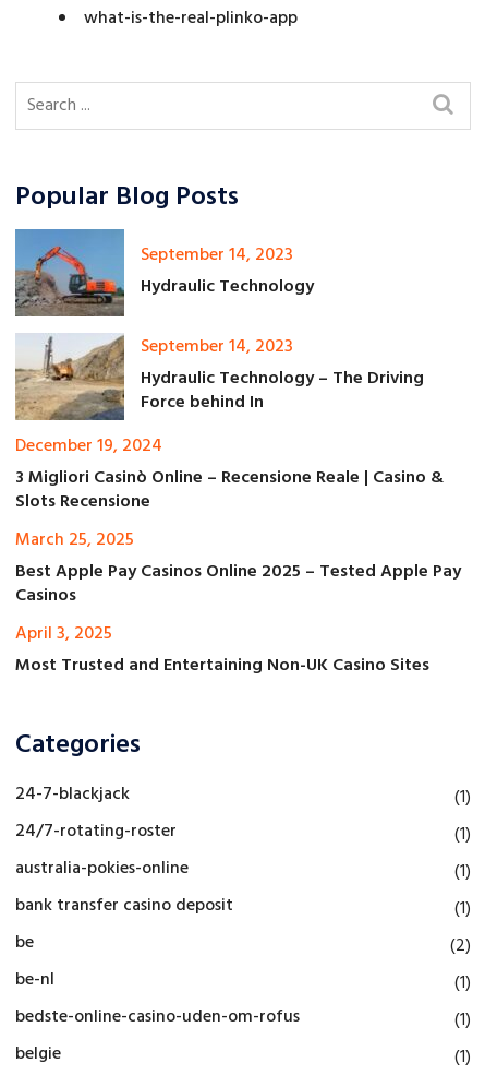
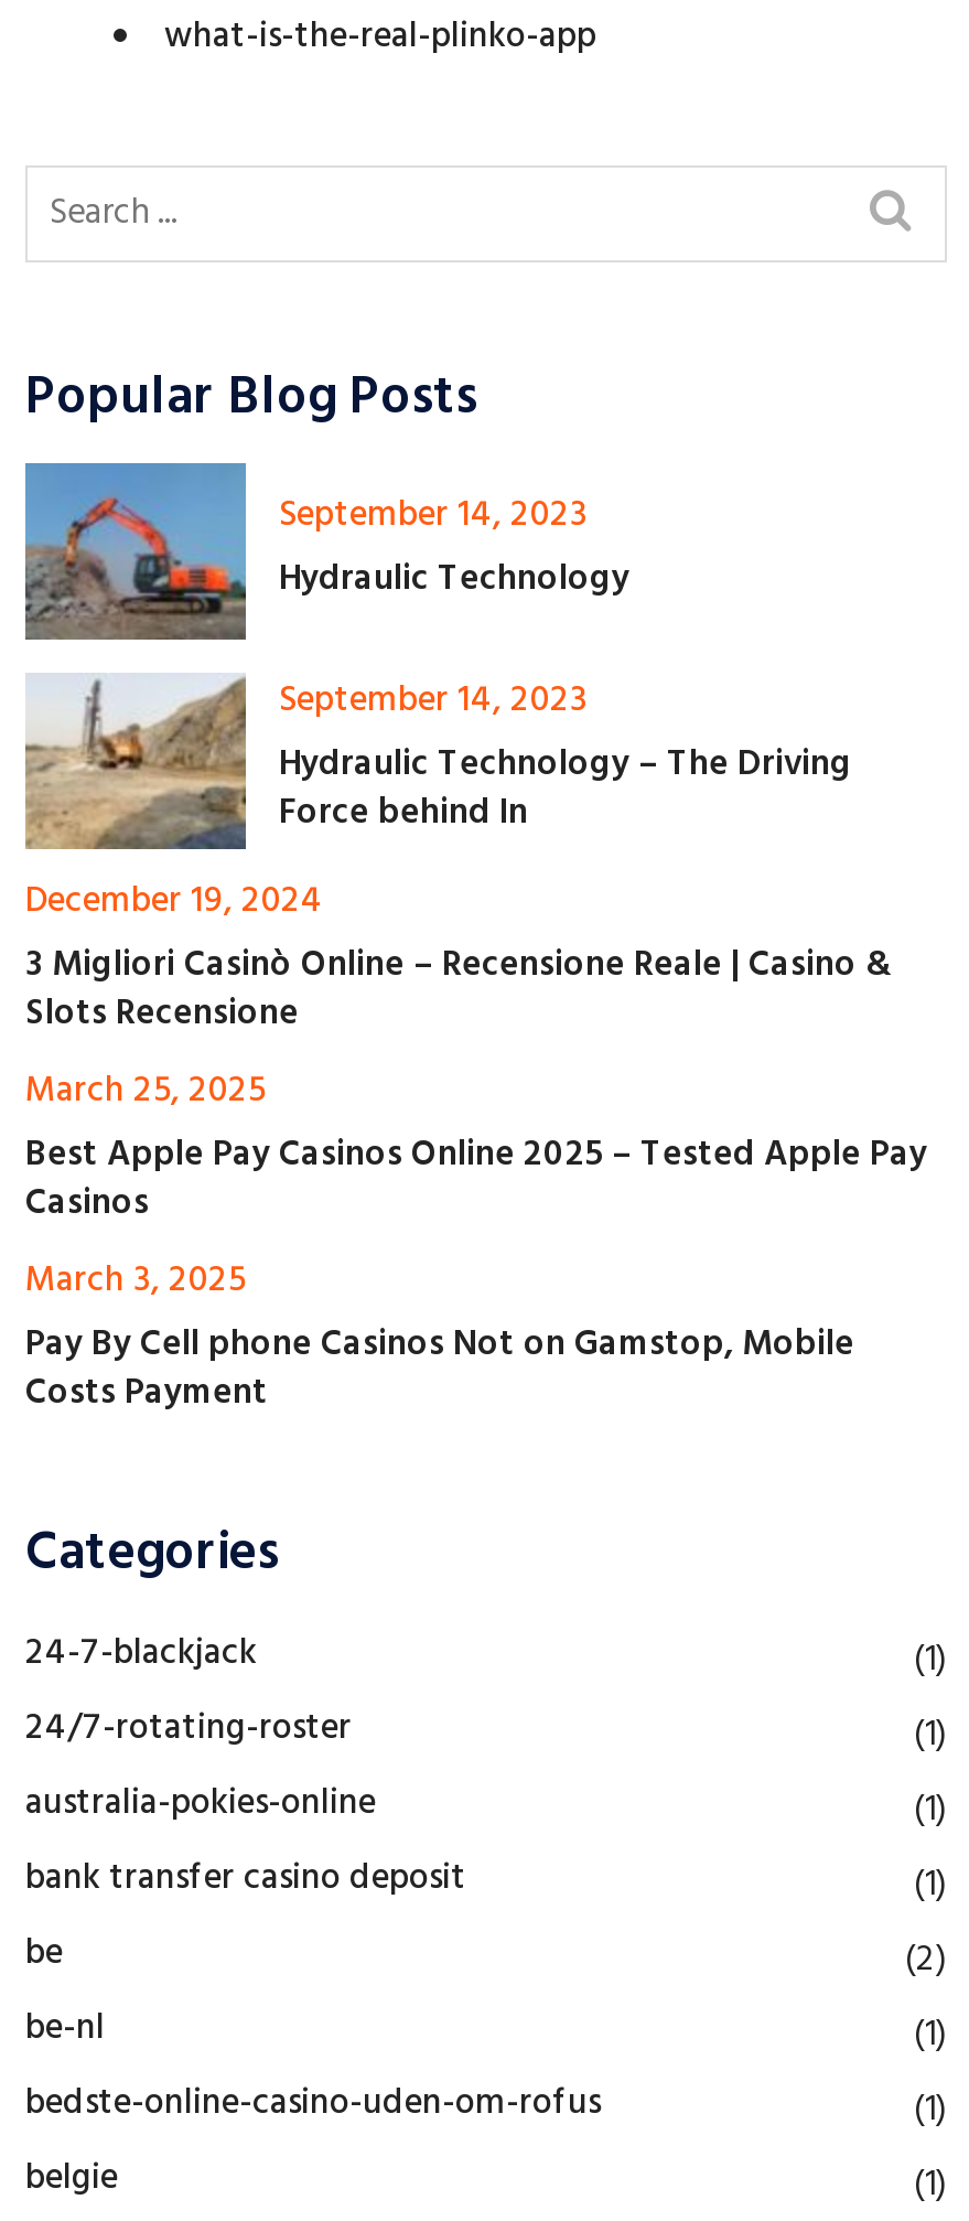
[15,619,429,679] April 3, 2025 | Most Trusted and Entertaining Non-UK Casino Sites -> [25,1252,854,1422] March 3, 2025 | Pay By Cell phone Casinos Not on Gamstop, Mobile | Costs Payment

